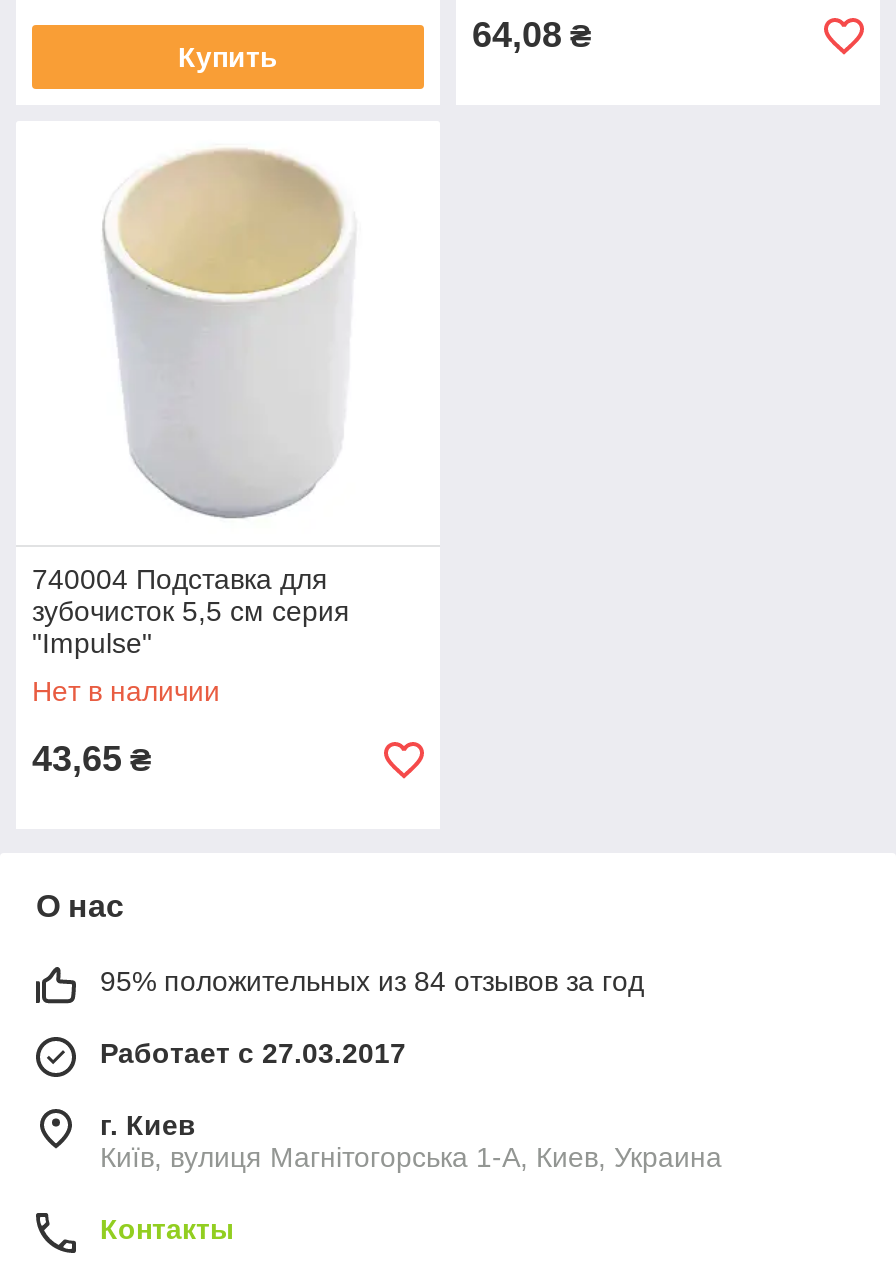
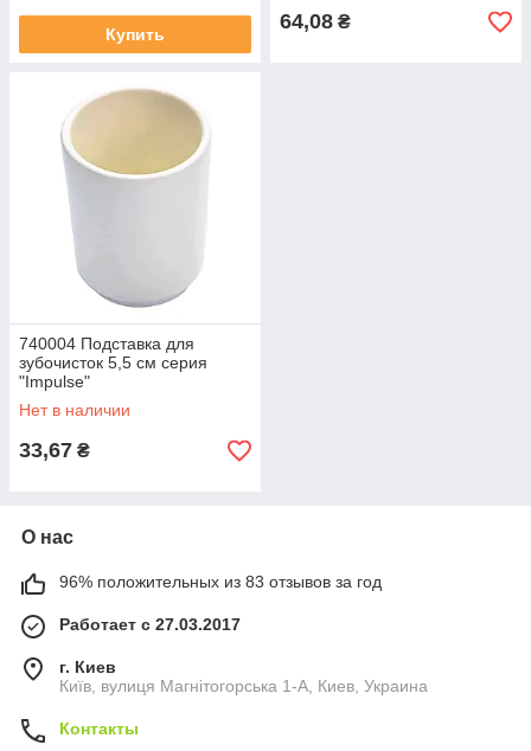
[32,739,152,779] 43,65 ₴ -> [19,438,90,462] 33,67 ₴
[100,965,644,997] 95% положительных из 84 отзывов за год -> [59,572,382,591] 96% положительных из 83 отзывов за год

